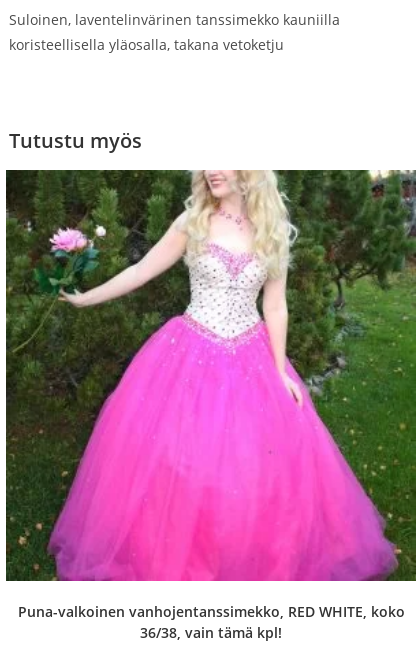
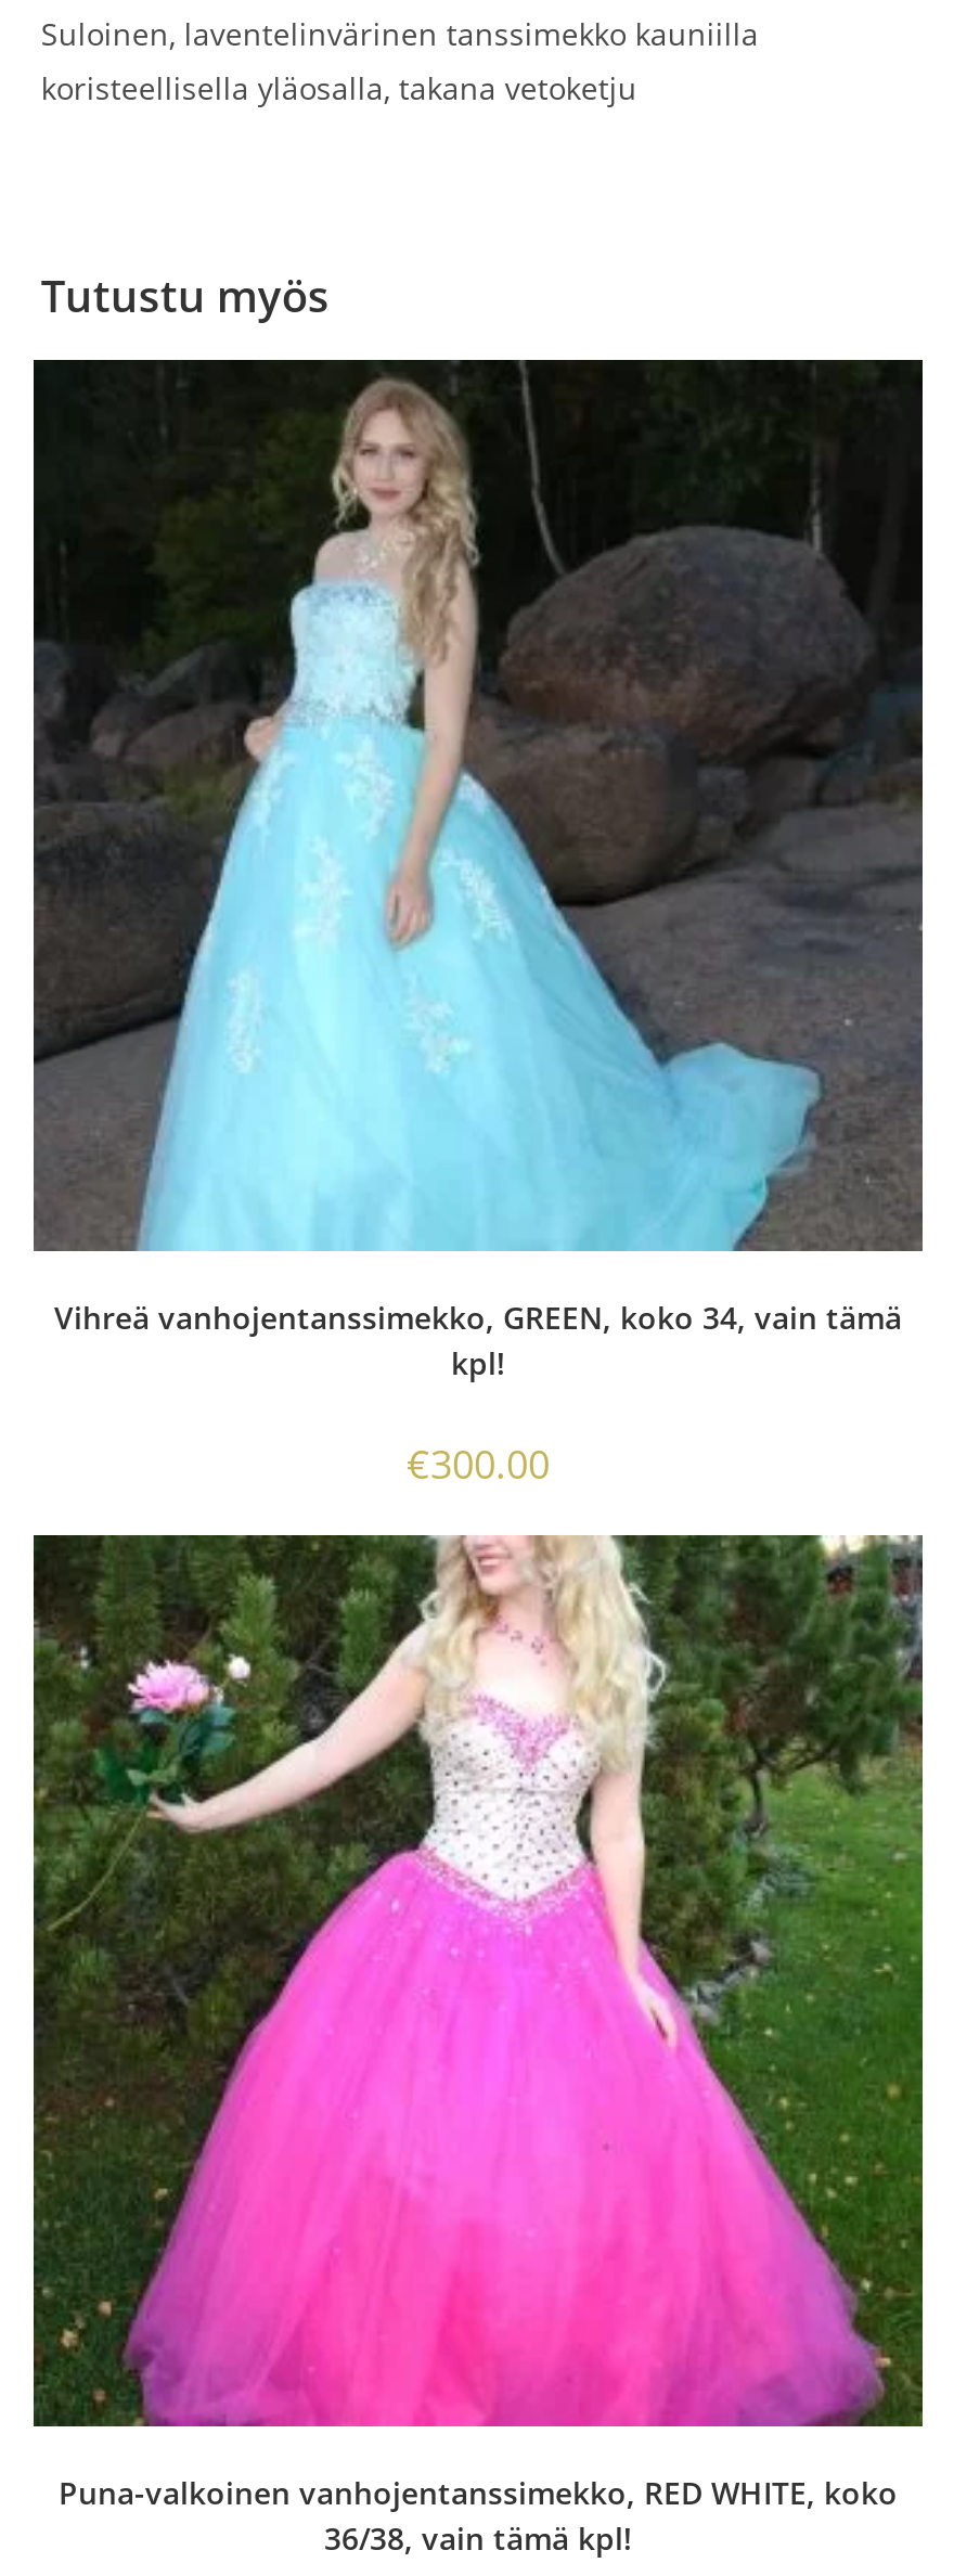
none -> [34,358,925,1489] [image] | Vihreä vanhojentanssimekko, GREEN, koko 34, vain tämä | kpl! | €300.00

